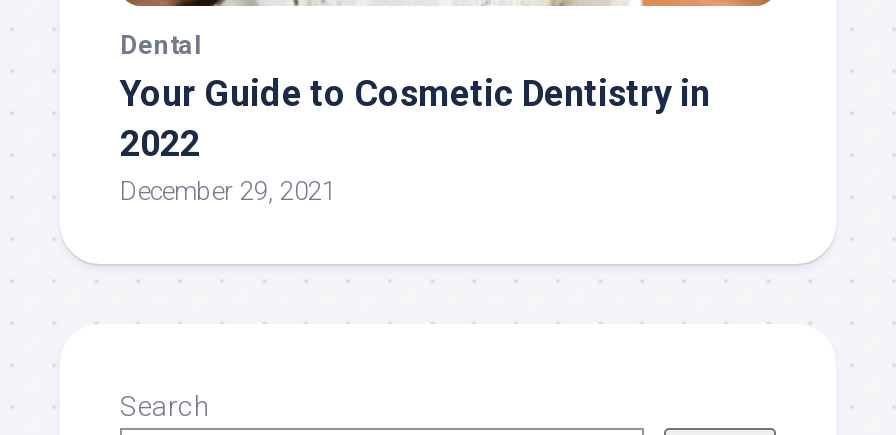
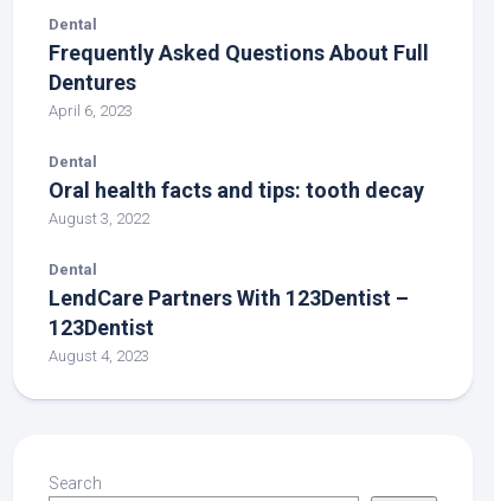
[120,72,710,206] Your Guide to Cosmetic Dentistry in | 2022 | December 29, 2021 -> [49,40,429,365] Frequently Asked Questions About Full | Dentures | April 6, 2023 | Dental | Oral health facts and tips: tooth decay | August 3, 2022 | Dental | LendCare Partners With 123Dentist – | 123Dentist | August 4, 2023

